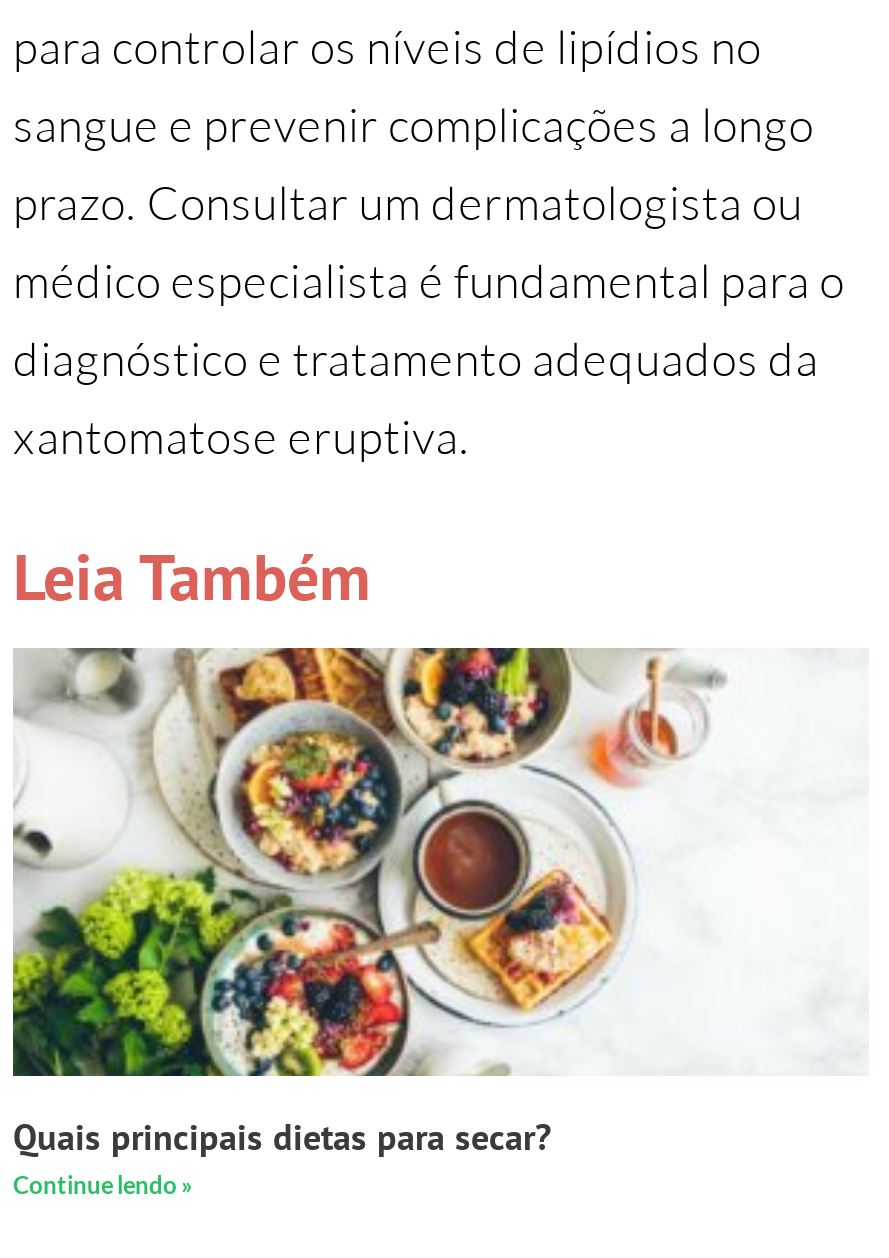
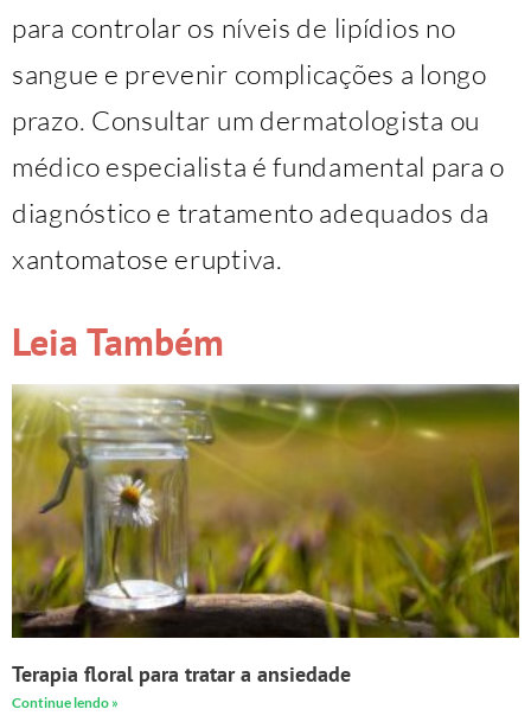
[11,646,869,1161] [image] | Quais principais dietas para secar? -> [11,384,520,688] [image] | Terapia floral para tratar a ansiedade

